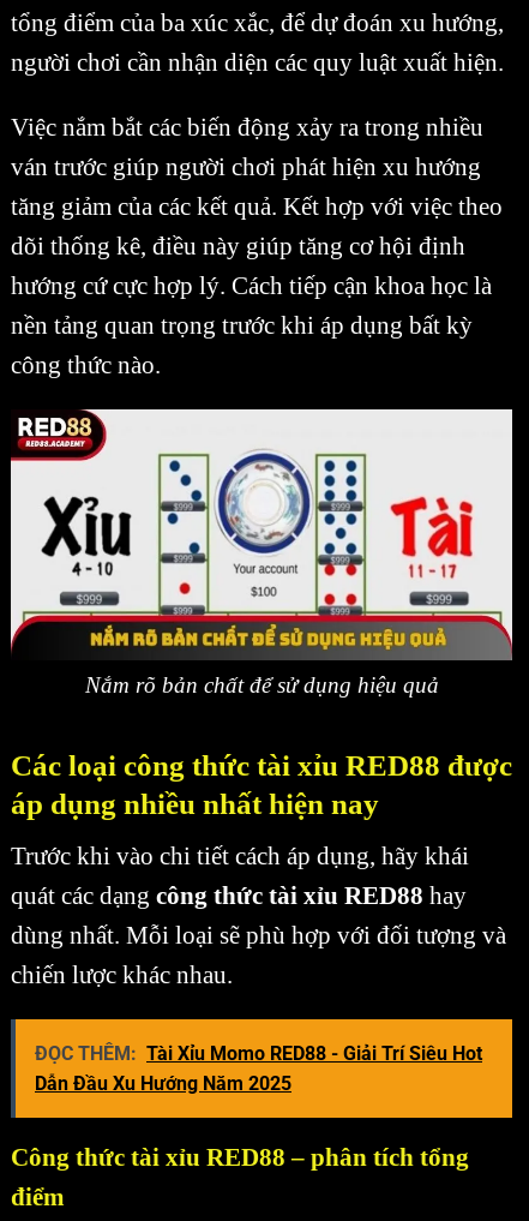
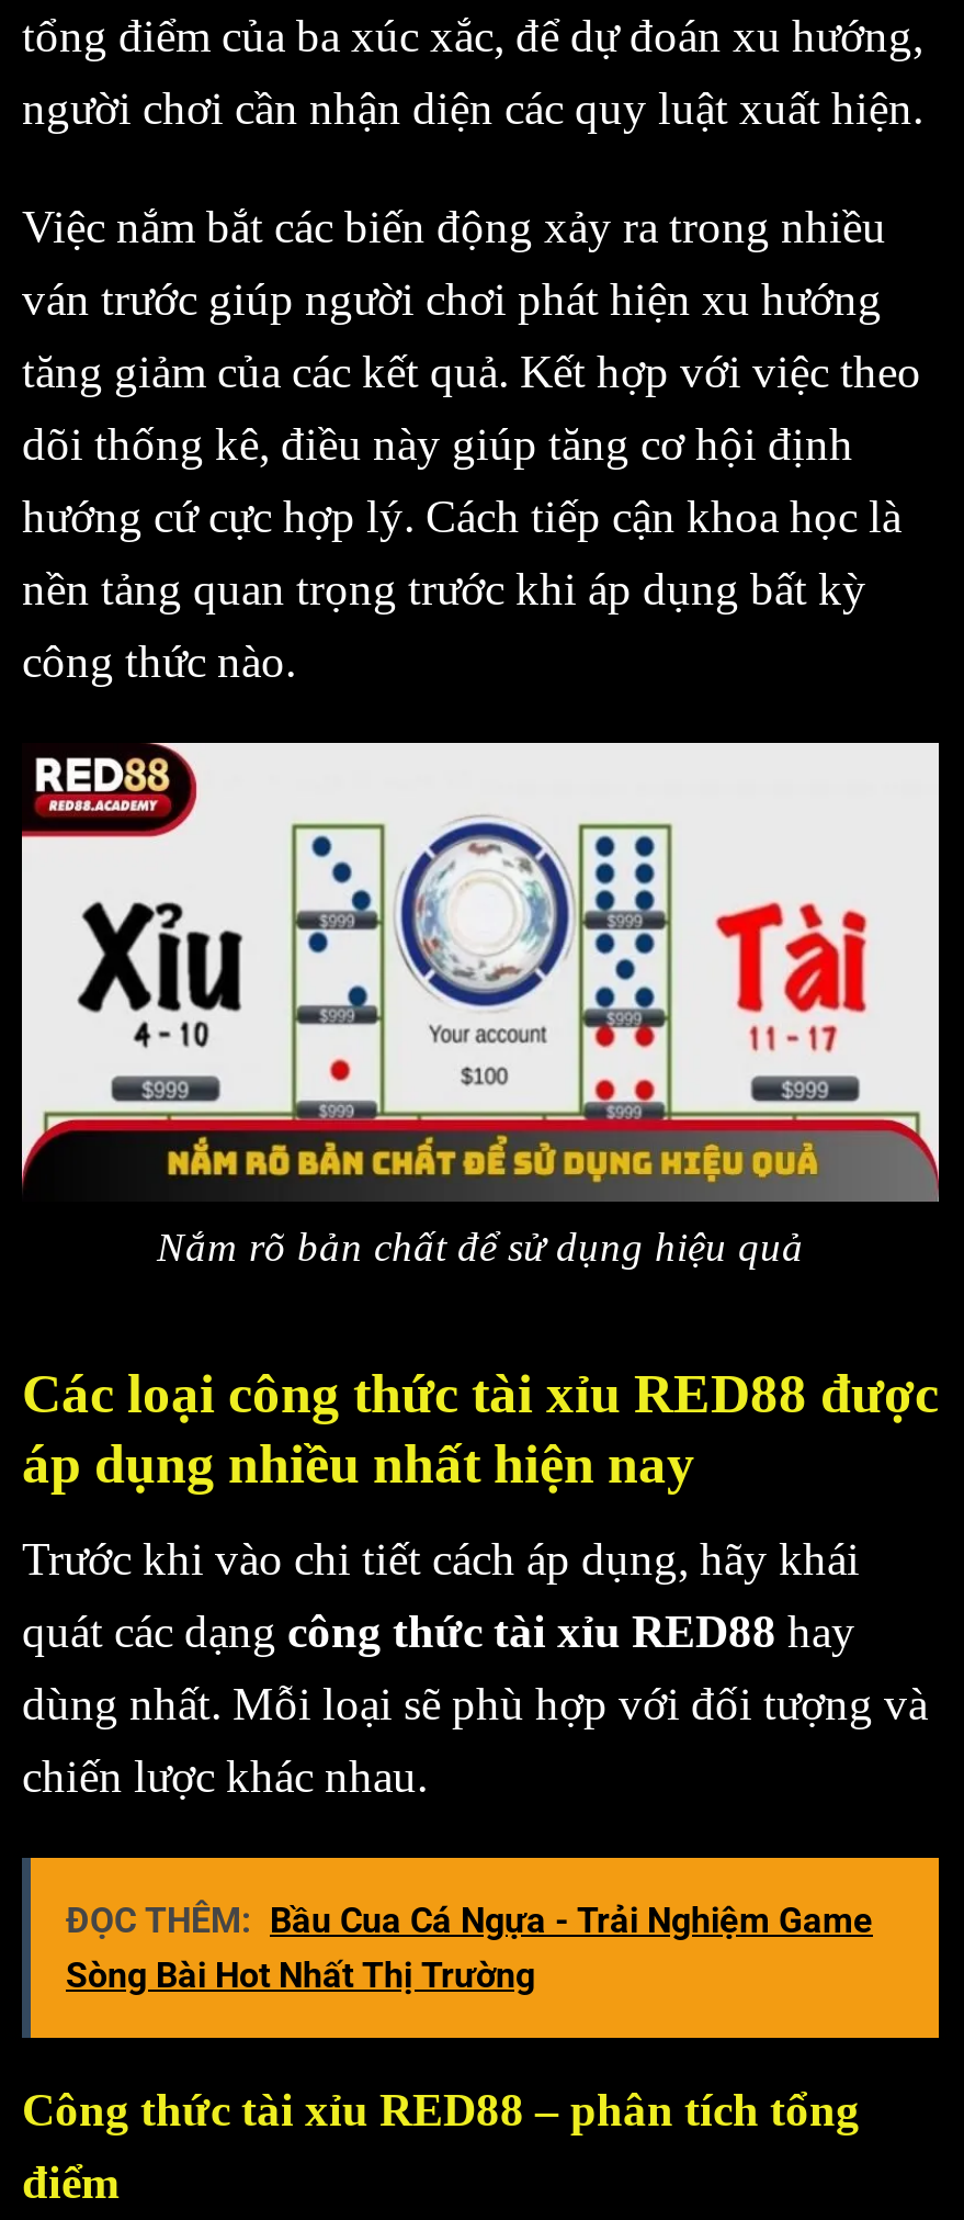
[35,1042,482,1095] ĐỌC THÊM: Tài Xỉu Momo RED88 - Giải Trí Siêu Hot | Dẫn Đầu Xu Hướng Năm 2025 -> [66,1899,873,1996] ĐỌC THÊM: Bầu Cua Cá Ngựa - Trải Nghiệm Game | Sòng Bài Hot Nhất Thị Trường

